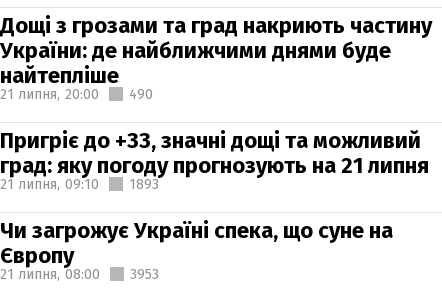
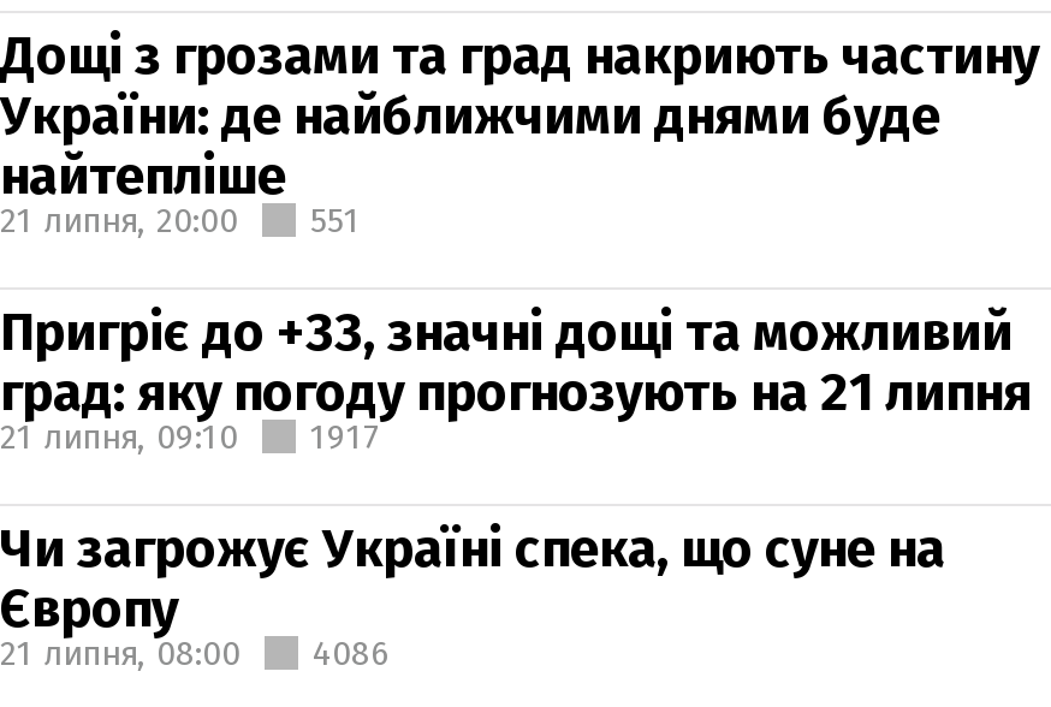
[0,85,153,102] 21 липня, 20:00 490 -> [0,200,361,240] 21 липня, 20:00 551
[129,175,159,192] 1893 -> [310,416,380,457] 1917
[0,265,159,282] 21 липня, 08:00 3953 -> [0,632,390,673] 21 липня, 08:00 4086

